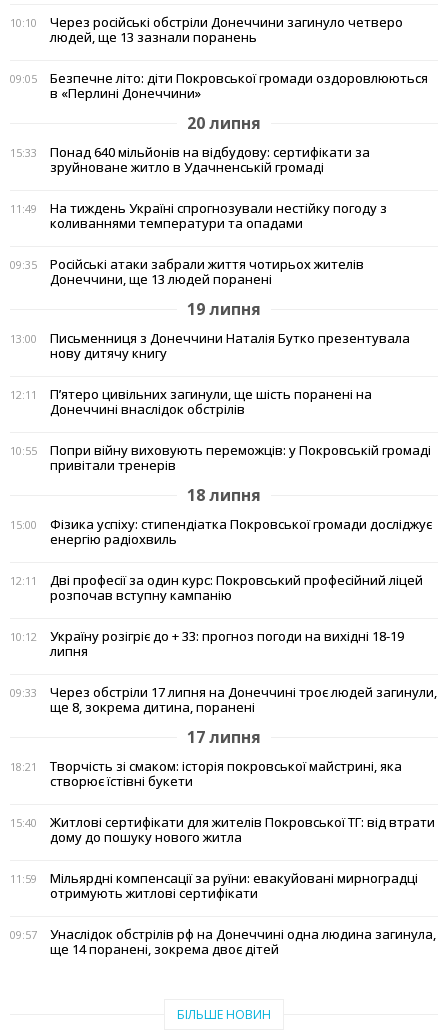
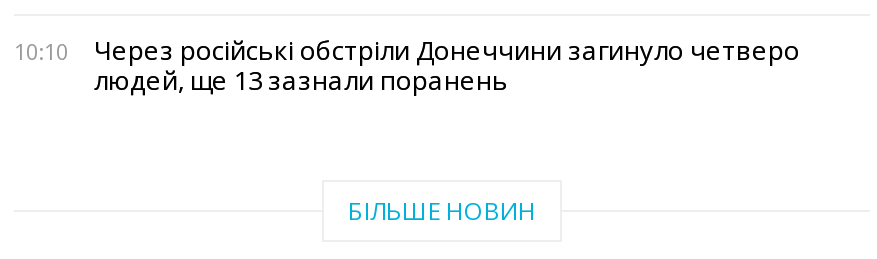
[10,69,437,958] 09:05 | Безпечне літо: діти Покровської громади оздоровлюються | в «Перлині Донеччини» | 20 липня | 15:33 | Понад 640 мільйонів на відбудову: сертифікати за | зруйноване житло в Удачненській громаді | 11:49 | На тиждень Україні спрогнозували нестійку погоду з | коливаннями температури та опадами | 09:35 | Російські атаки забрали життя чотирьох жителів | Донеччини, ще 13 людей поранені | 19 липня | 13:00 | Письменниця з Донеччини Наталія Бутко презентувала | нову дитячу книгу | 12:11 | П’ятеро цивільних загинули, ще шість поранені на | Донеччині внаслідок обстрілів | 10:55 | Попри війну виховують переможців: у Покровській громаді | привітали тренерів | 18 липня | 15:00 | Фізика успіху: стипендіатка Покровської громади досліджує | енергію радіохвиль | 12:11 | Дві професії за один курс: Покровський професійний ліцей | розпочав вступну кампанію | 10:12 | Україну розігріє до + 33: прогноз погоди на вихідні 18-19 | липня | 09:33 | Через обстріли 17 липня на Донеччині троє людей загинули, | ще 8, зокрема дитина, поранені | 17 липня | 18:21 | Творчість зі смаком: історія покровської майстрині, яка | створює їстівні букети | 15:40 | Житлові сертифікати для жителів Покровської ТГ: від втрати | дому до пошуку нового житла | 11:59 | Мільярдні компенсації за руїни: евакуйовані мирноградці | отримують житлові сертифікати | 09:57 | Унаслідок обстрілів рф на Донеччині одна людина загинула, | ще 14 поранені, зокрема двоє дітей -> none

